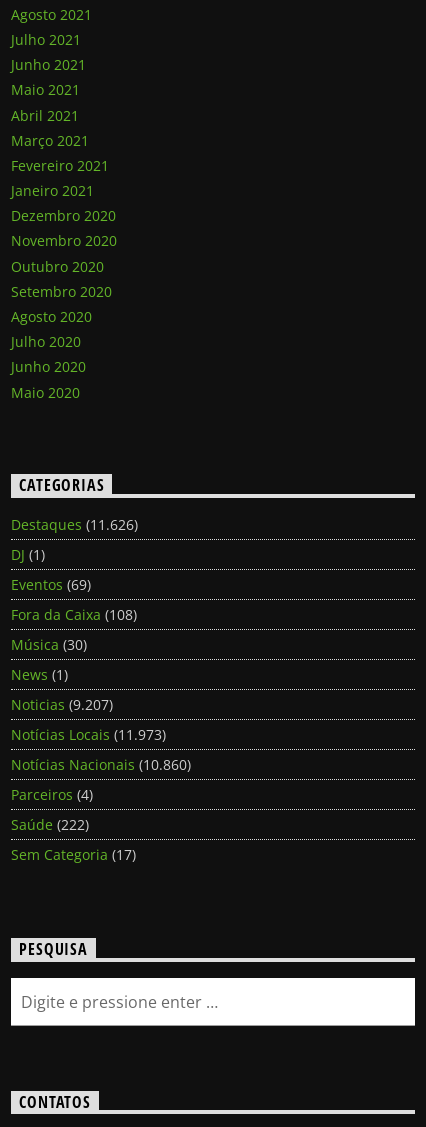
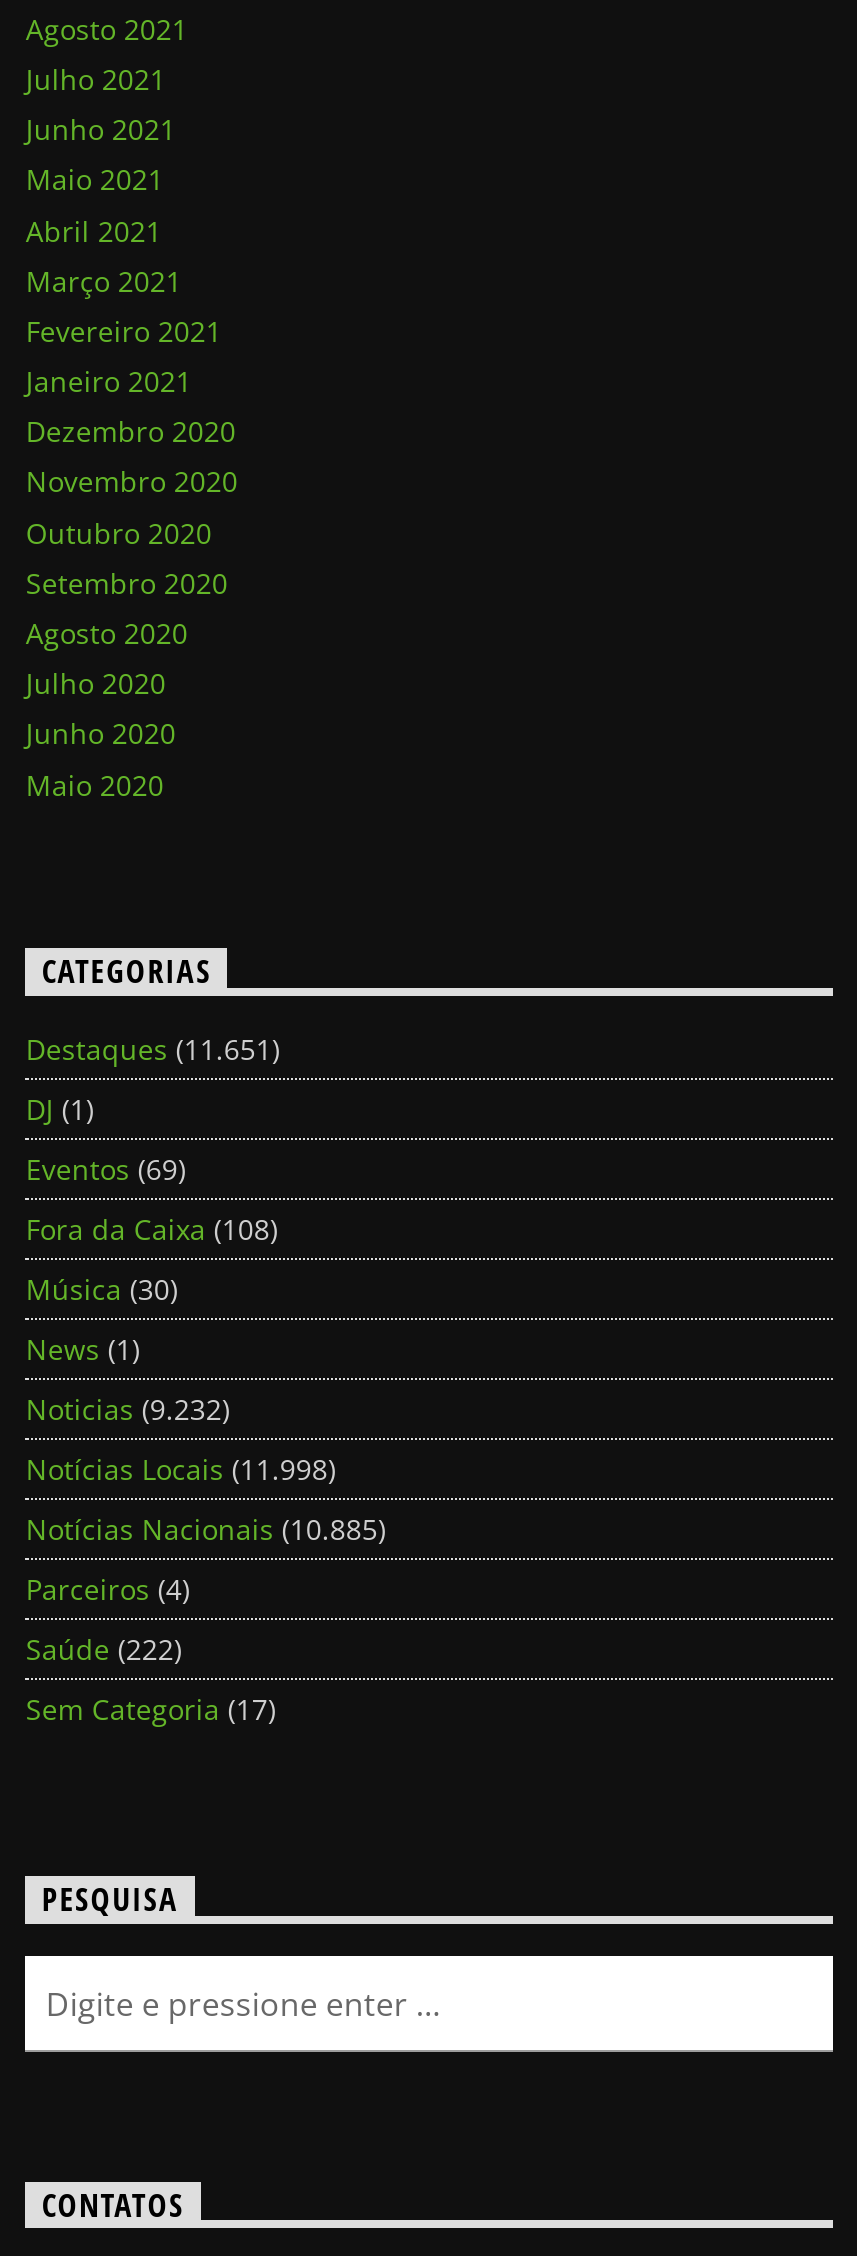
[11,515,138,534] Destaques (11.626) -> [26,1030,280,1068] Destaques (11.651)
[11,695,113,714] Noticias (9.207) -> [26,1390,230,1428] Noticias (9.232)
[11,725,166,744] Notícias Locais (11.973) -> [26,1450,336,1488] Notícias Locais (11.998)
[11,755,191,774] Notícias Nacionais (10.860) -> [26,1510,386,1548] Notícias Nacionais (10.885)

